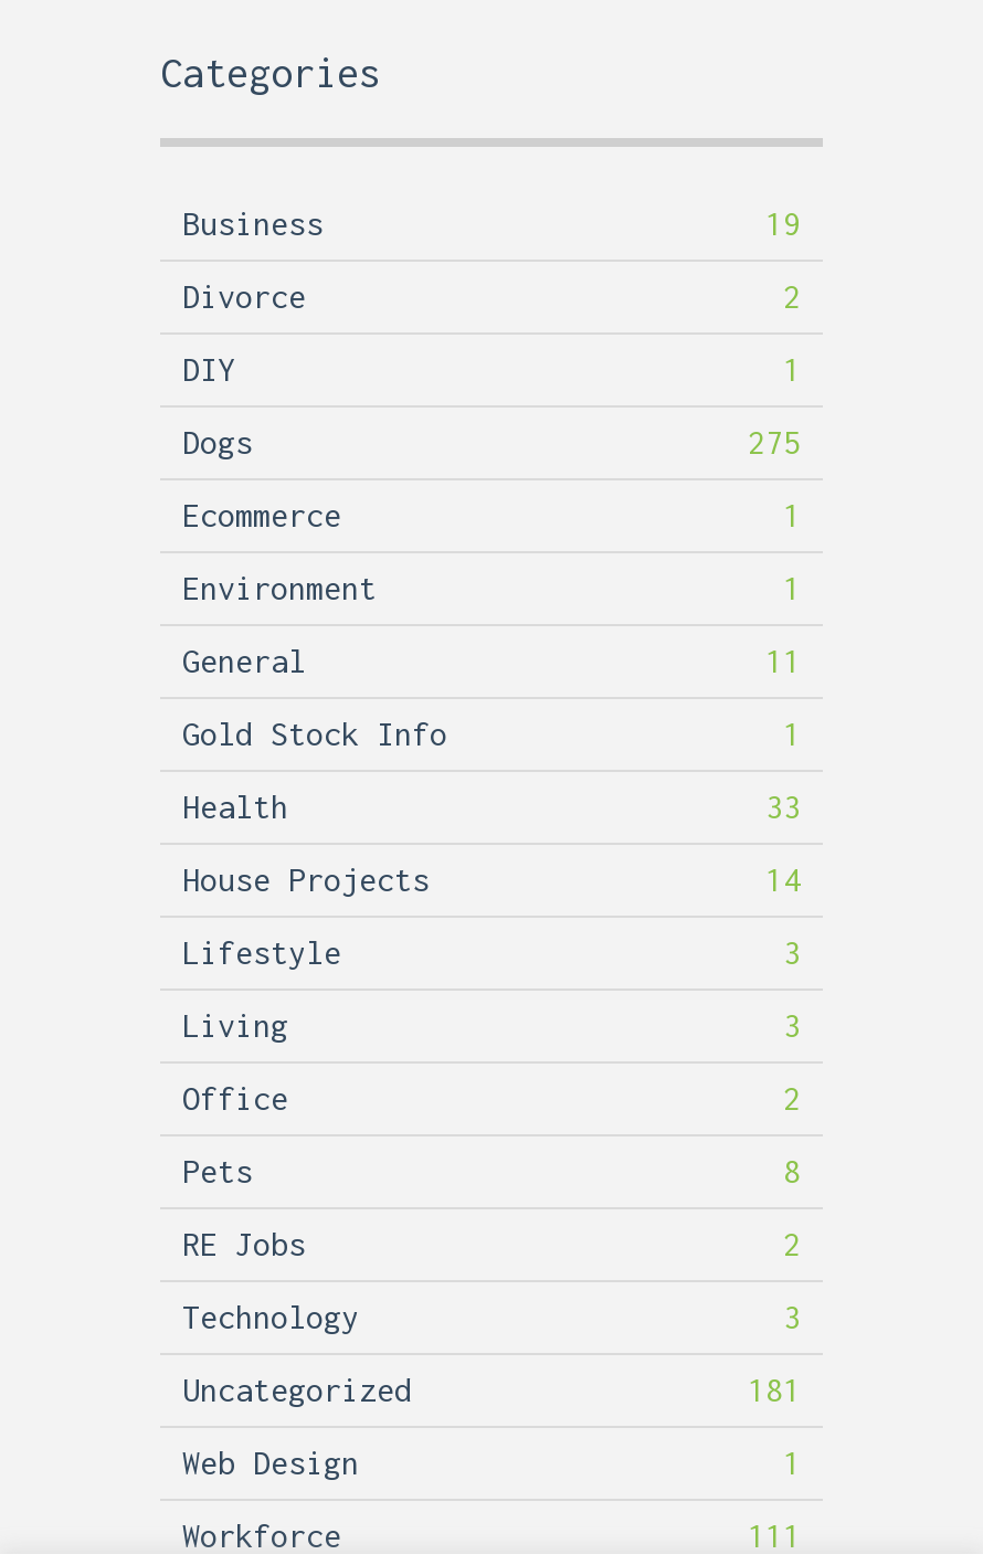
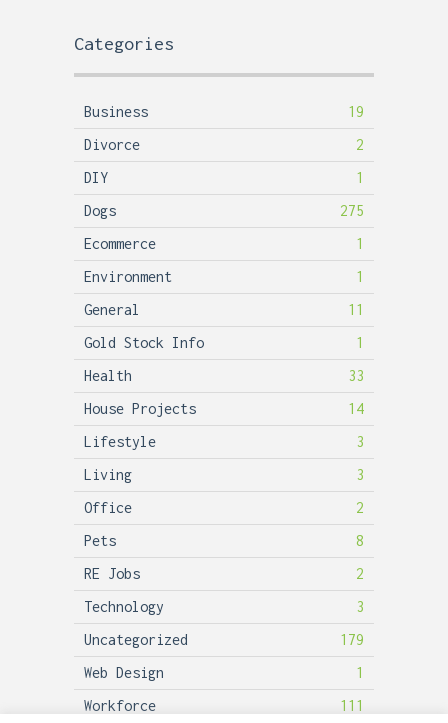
[748,1370,801,1408] 181 -> [340,631,364,648] 179

